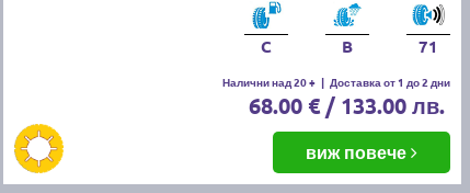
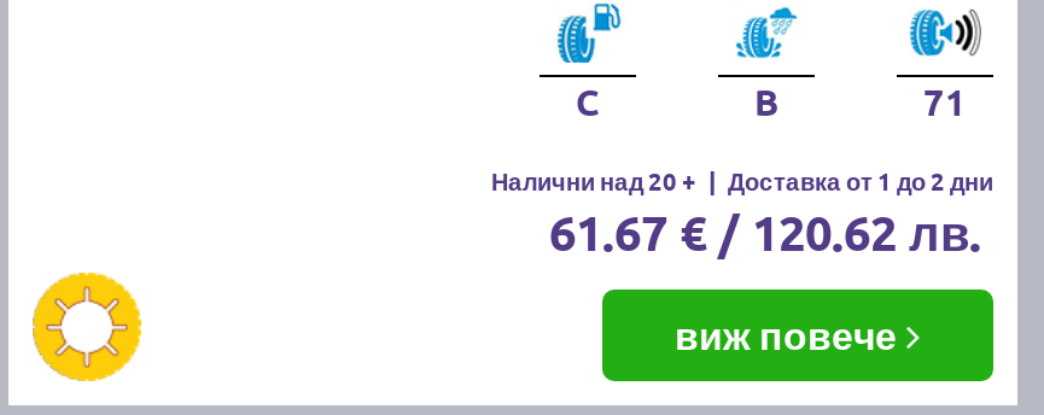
[249,91,445,119] 68.00 € / 133.00 лв. -> [549,200,981,263] 61.67 € / 120.62 лв.

